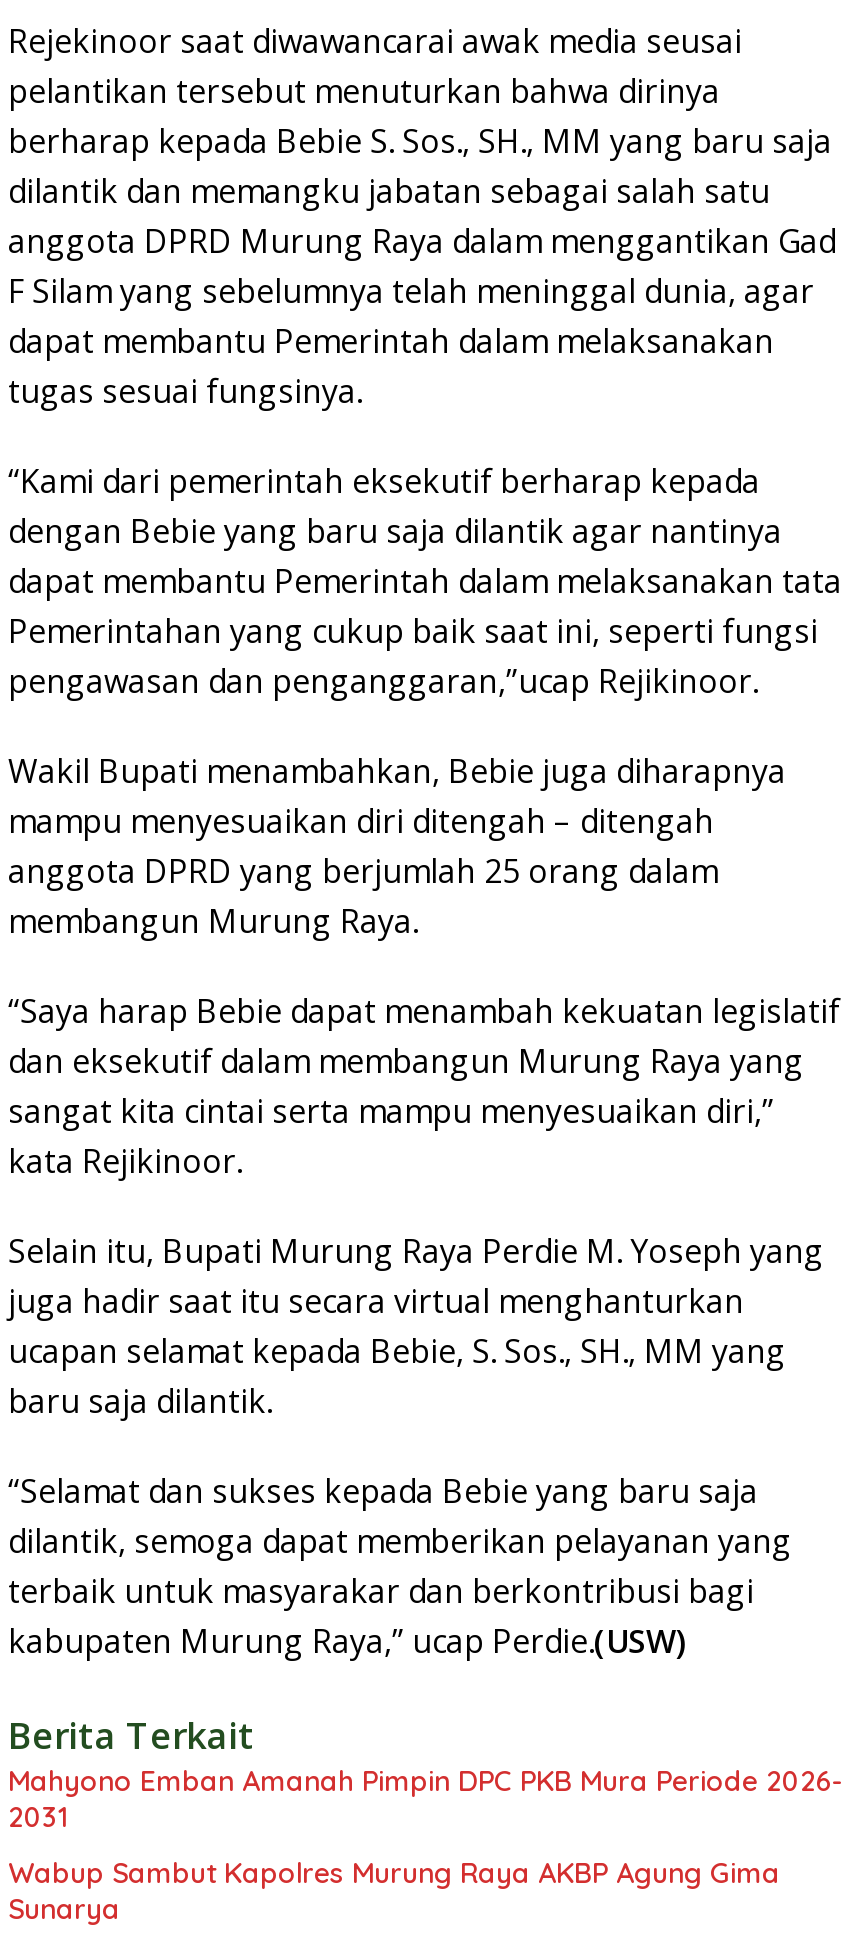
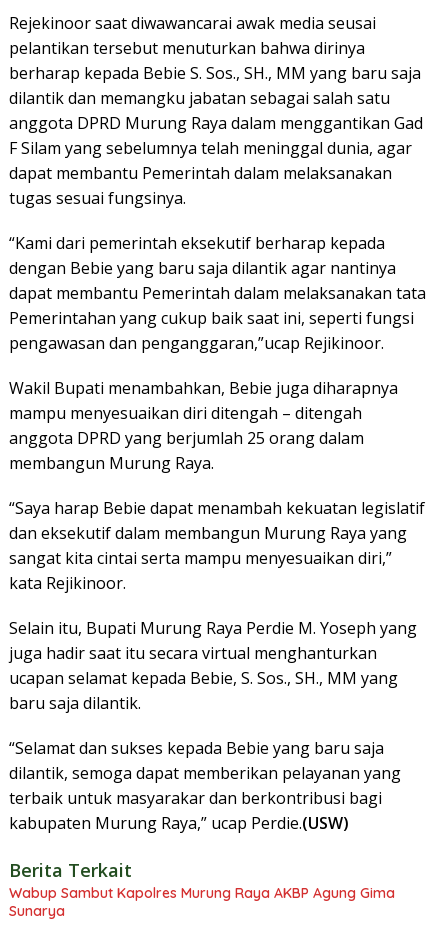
[8,1763,844,1835] Mahyono Emban Amanah Pimpin DPC PKB Mura Periode 2026- | 2031 -> none

